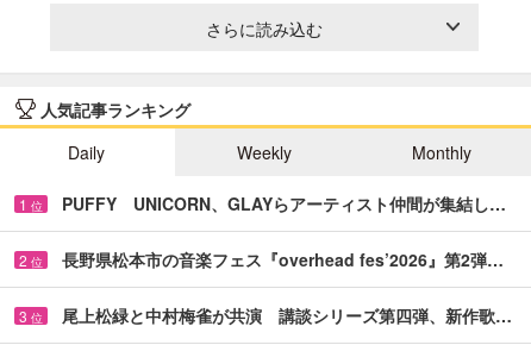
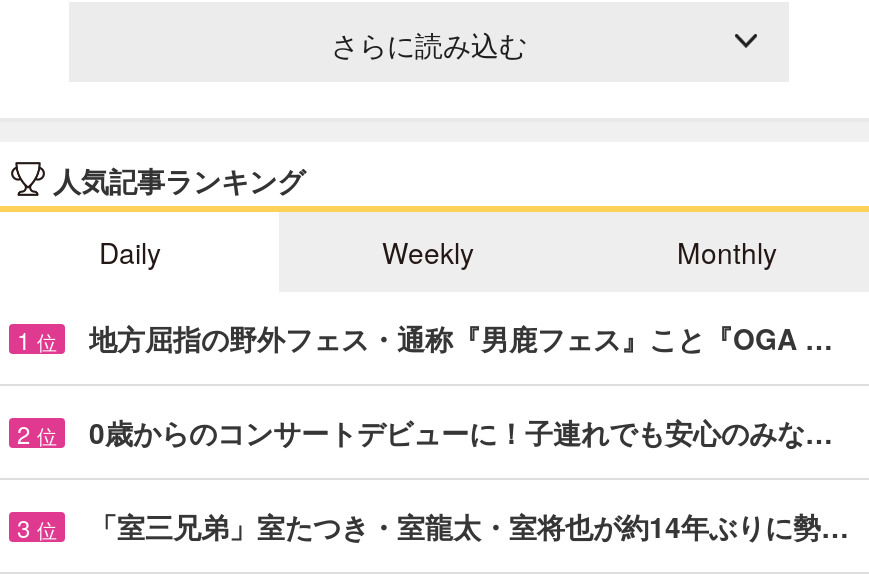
[62,191,506,215] PUFFY UNICORN、GLAYらアーティスト仲間が集結し… -> [89,318,833,358] 地方屈指の野外フェス・通称『男鹿フェス』こと『OGA …
[62,247,504,271] 長野県松本市の音楽フェス『overhead fes’2026』第2弾… -> [89,412,833,452] 0歳からのコンサートデビューに！子連れでも安心のみな…
[62,303,512,327] 尾上松緑と中村梅雀が共演 講談シリーズ第四弾、新作歌… -> [89,506,849,546] 「室三兄弟」室たつき・室龍太・室将也が約14年ぶりに勢…

